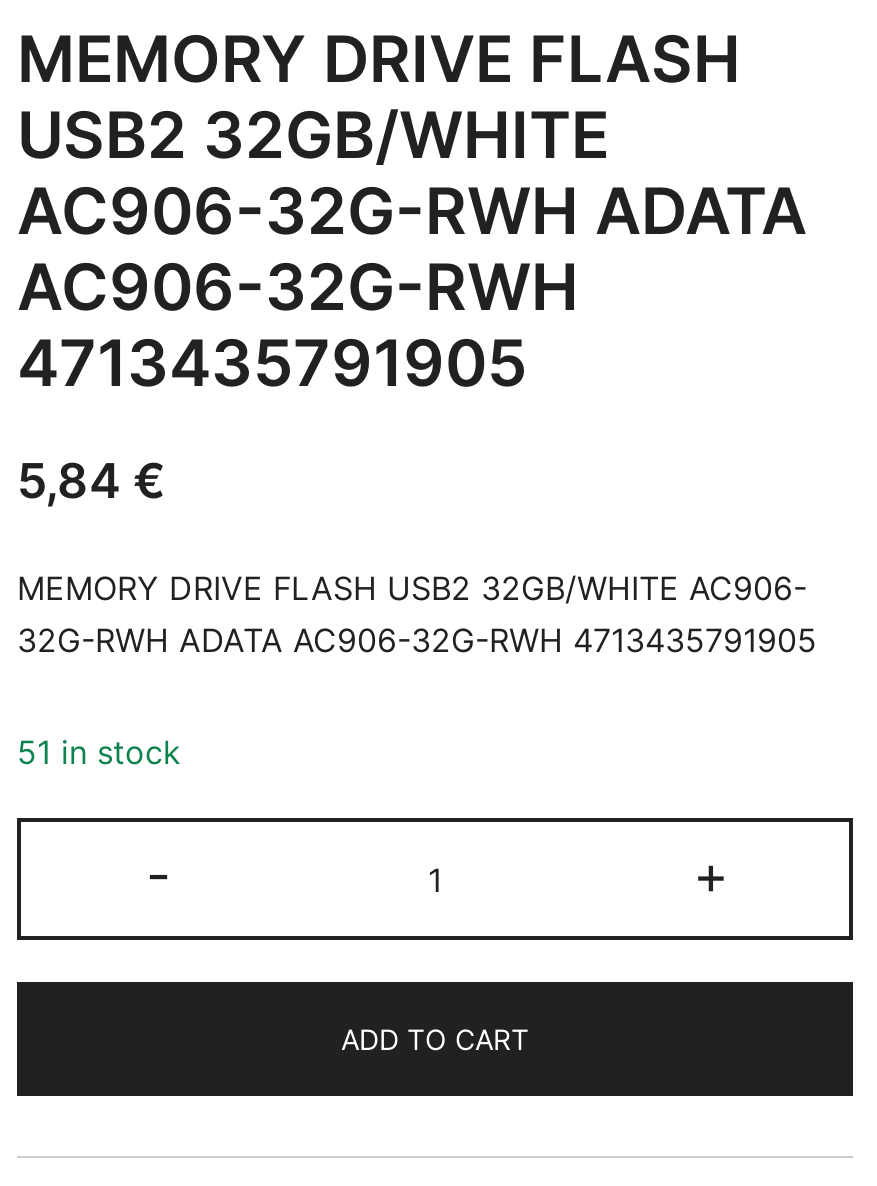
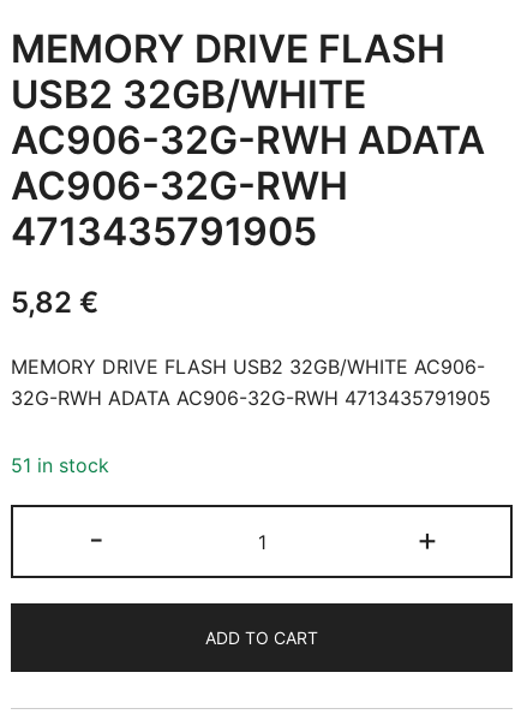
[17,452,165,510] 5,84 € -> [11,285,98,320] 5,82 €

